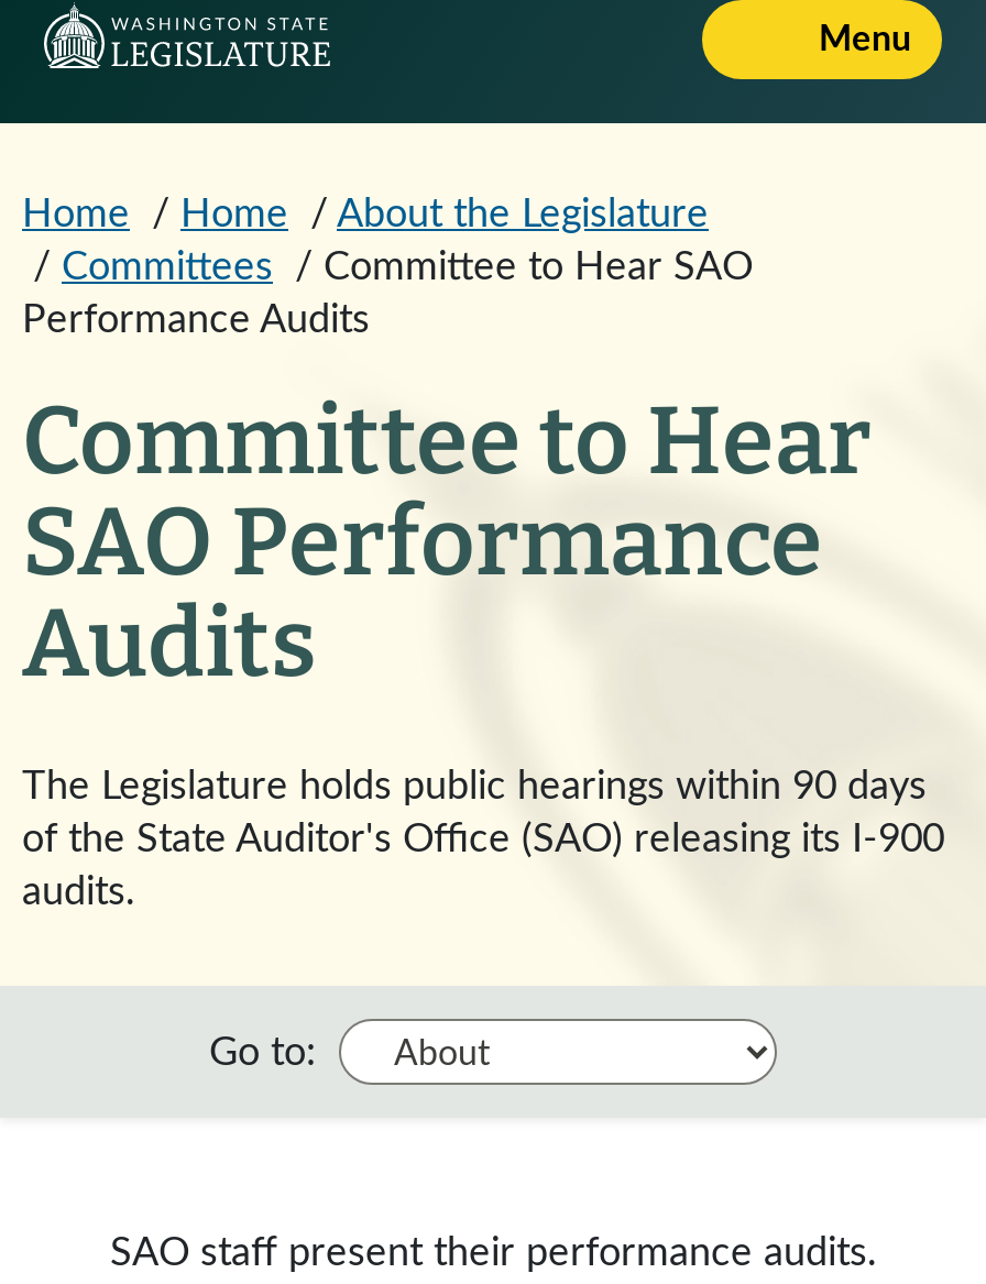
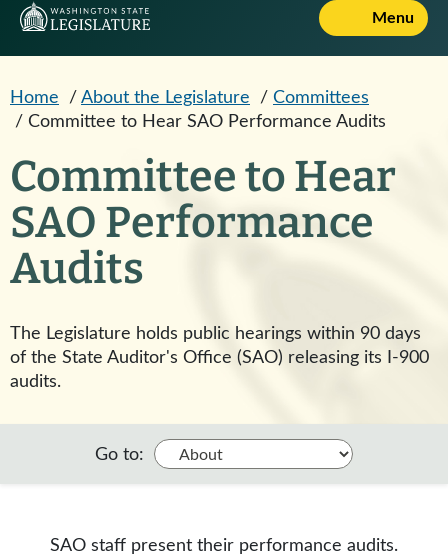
[22,196,753,341] Home / Home / About the Legislature | / Committees / Committee to Hear SAO | Performance Audits -> [10,89,386,131] Home / About the Legislature / Committees | / Committee to Hear SAO Performance Audits

